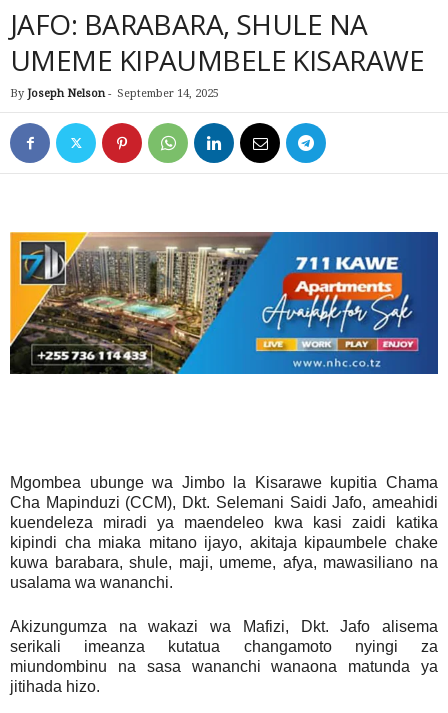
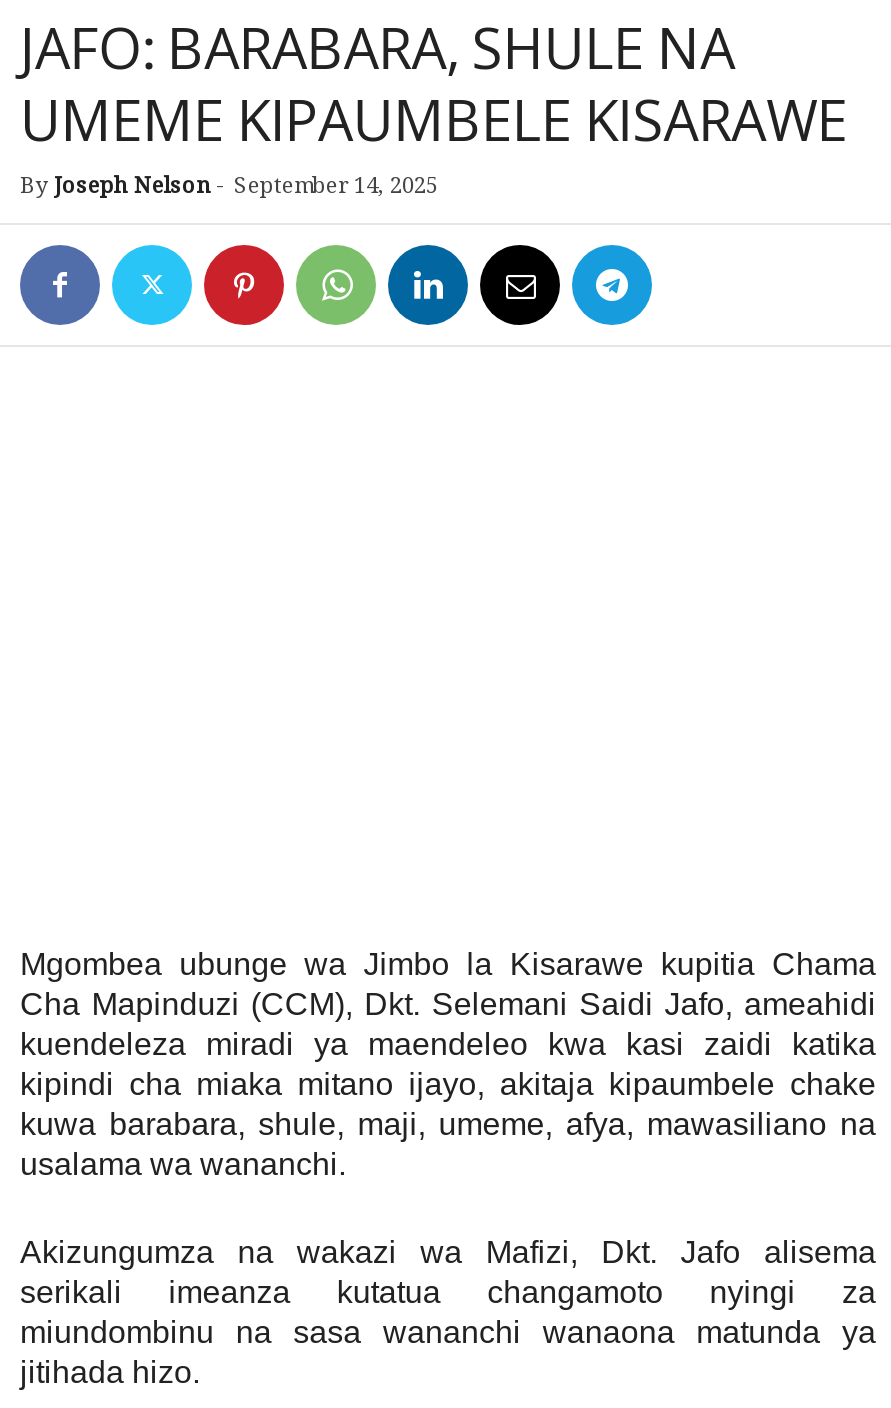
[9,231,439,375] [image] -> none

